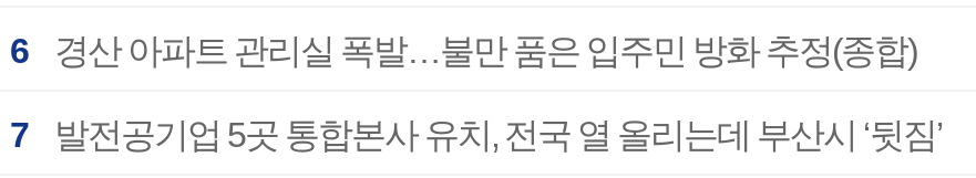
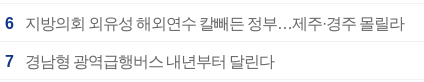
[54,32,916,70] 경산 아파트 관리실 폭발…불만 품은 입주민 방화 추정(종합) -> [25,15,404,32] 지방의회 외유성 해외연수 칼빼든 정부…제주·경주 몰릴라
[54,116,943,154] 발전공기업 5곳 통합본사 유치, 전국 열 올리는데 부산시 ‘뒷짐’ -> [25,53,274,70] 경남형 광역급행버스 내년부터 달린다

